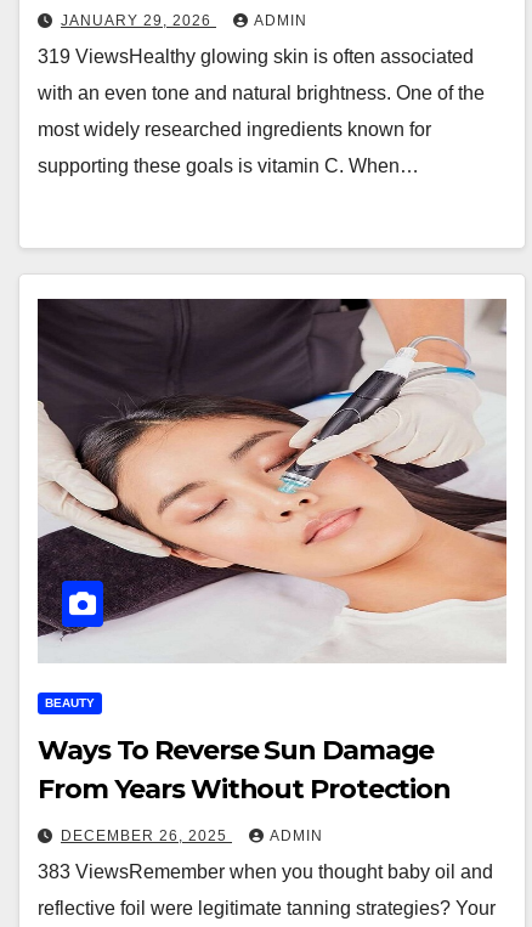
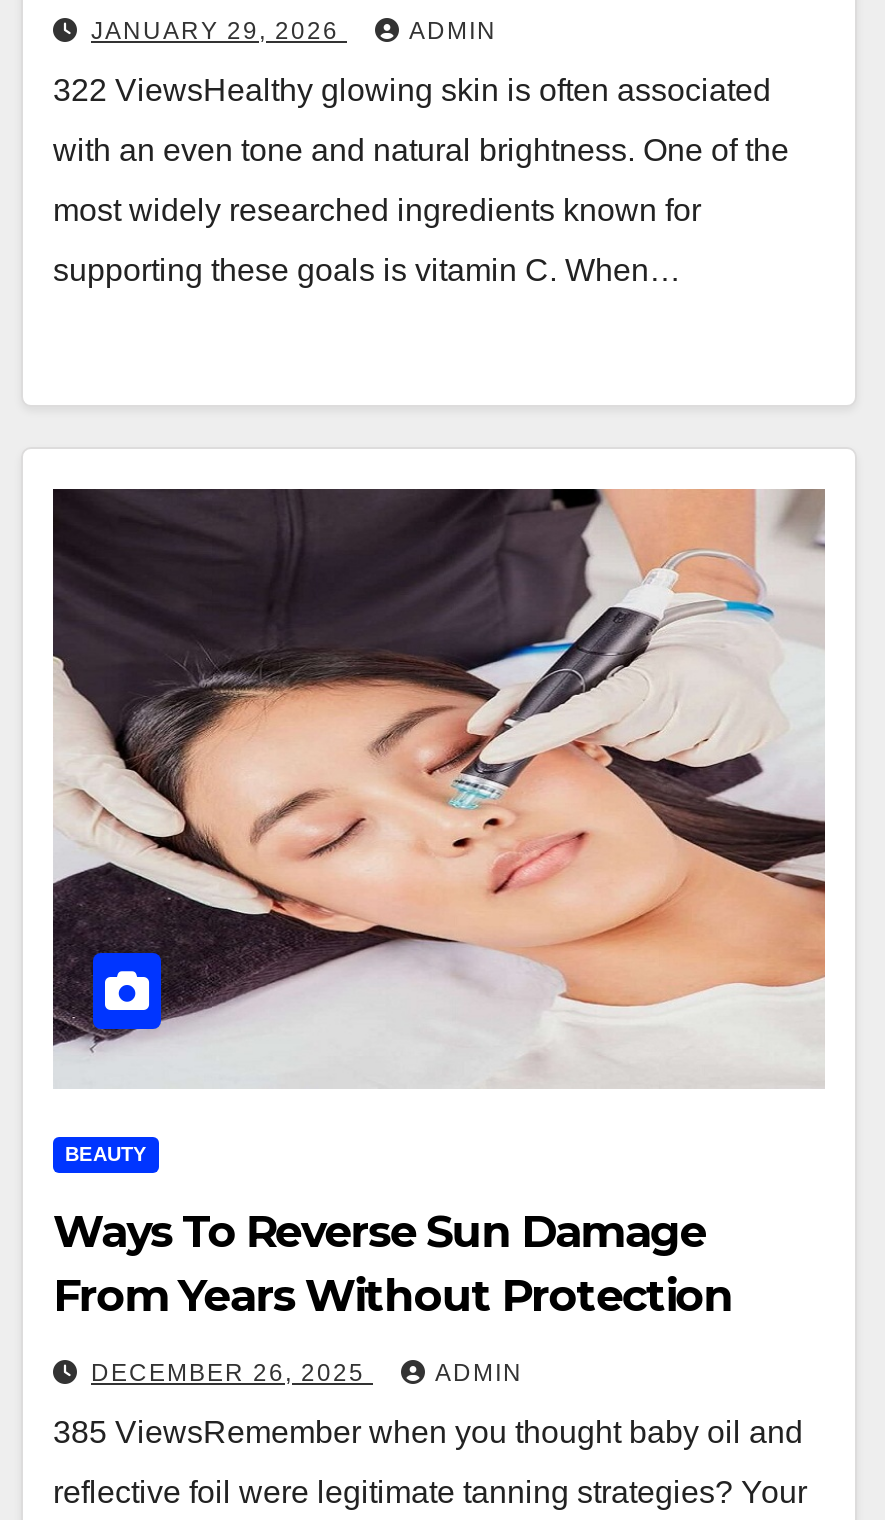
[38,46,474,67] 319 ViewsHealthy glowing skin is often associated -> [53,73,771,107] 322 ViewsHealthy glowing skin is often associated
[38,861,493,882] 383 ViewsRemember when you thought baby oil and -> [53,1415,803,1449] 385 ViewsRemember when you thought baby oil and

